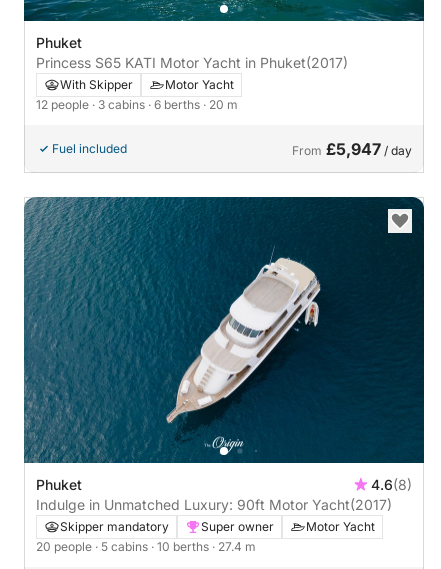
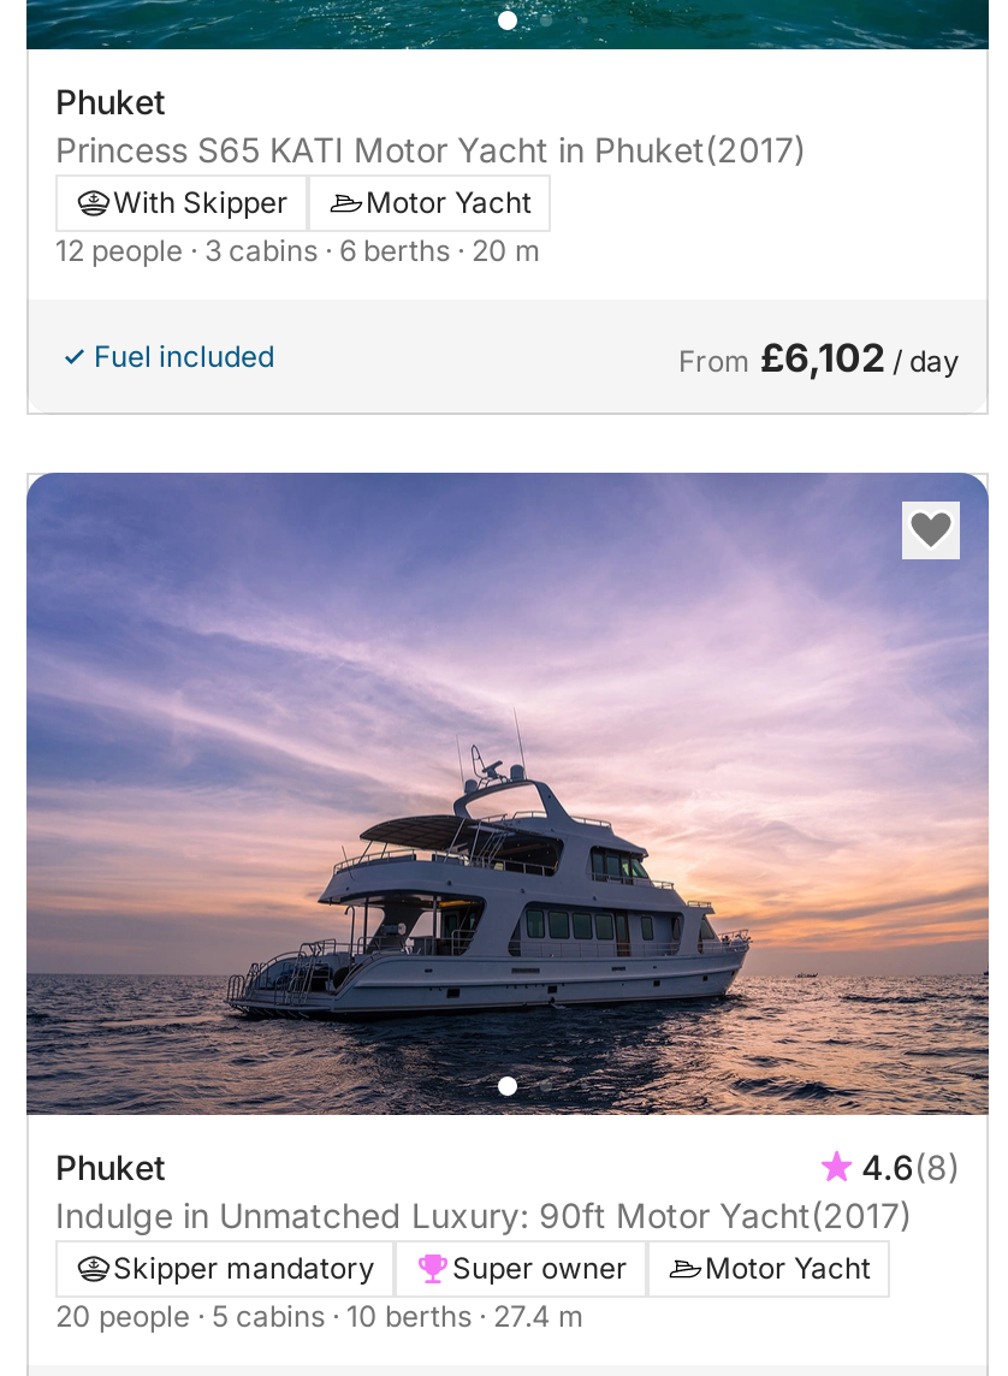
[292,139,412,159] From £5,947 / day -> [678,334,960,382] From £6,102 / day
[23,197,425,464] [image] -> [26,471,991,1116] [image]

